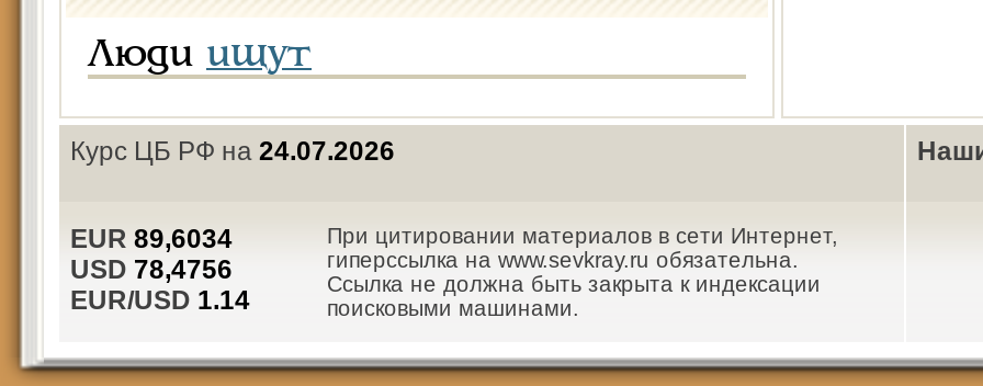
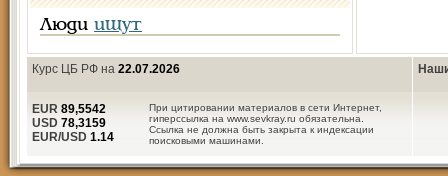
[70,136,395,167] Курс ЦБ РФ на 24.07.2026 -> [32,62,180,76] Курс ЦБ РФ на 22.07.2026
[70,224,233,254] EUR 89,6034 -> [32,102,106,116] EUR 89,5542
[70,254,233,285] USD 78,4756 -> [32,116,106,130] USD 78,3159

